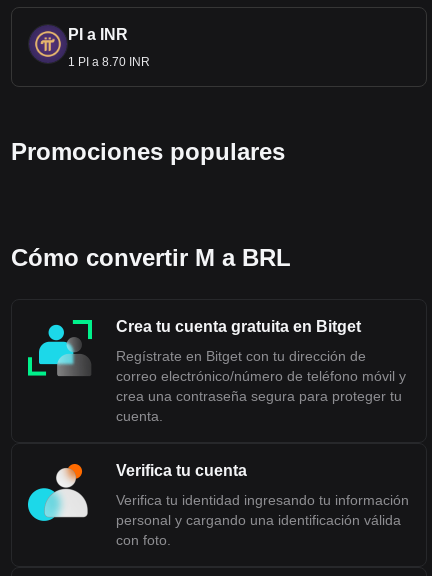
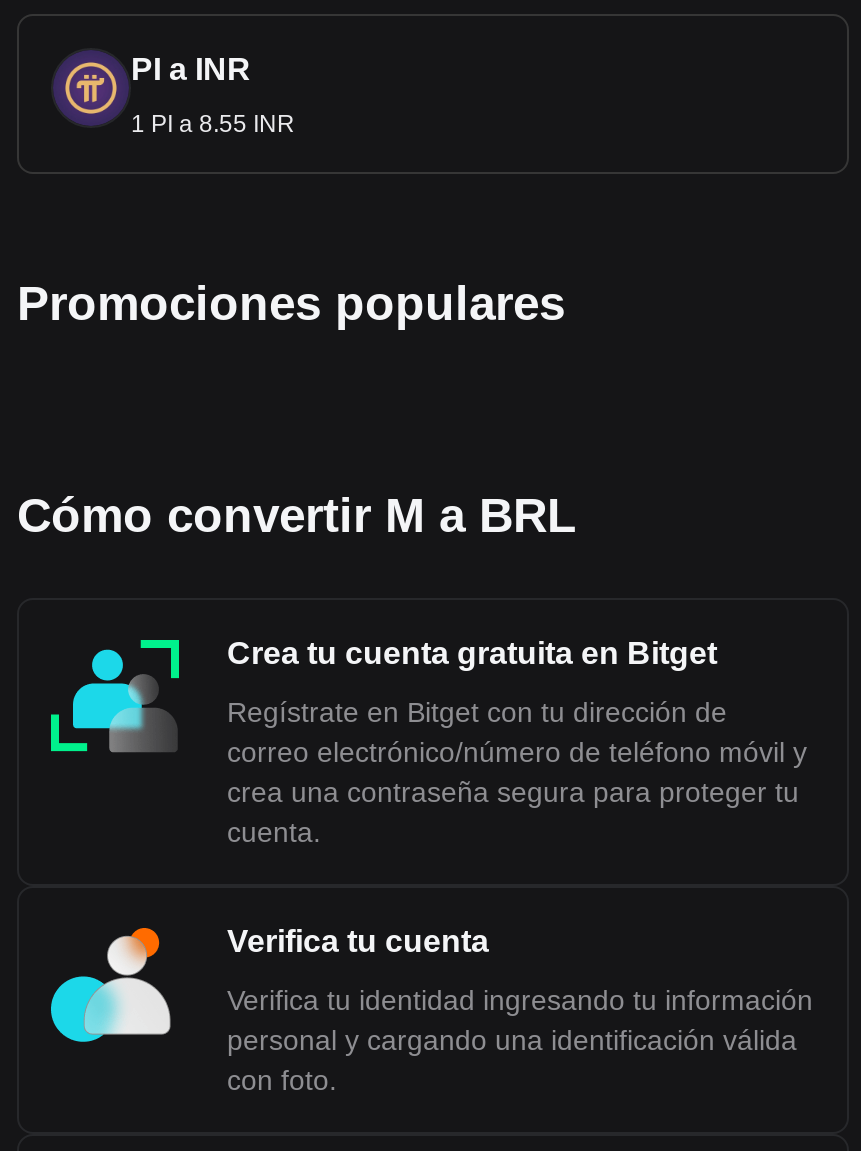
[68,55,150,69] 1 PI a 8.70 INR -> [131,110,295,138] 1 PI a 8.55 INR

